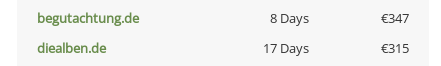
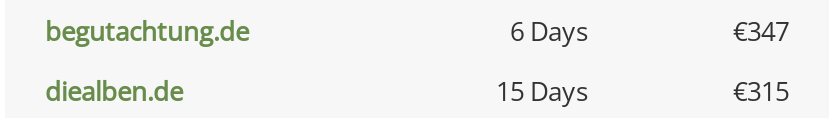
[269,9,308,27] 8 Days -> [510,13,588,49] 6 Days
[262,39,308,57] 17 Days -> [496,73,588,109] 15 Days

